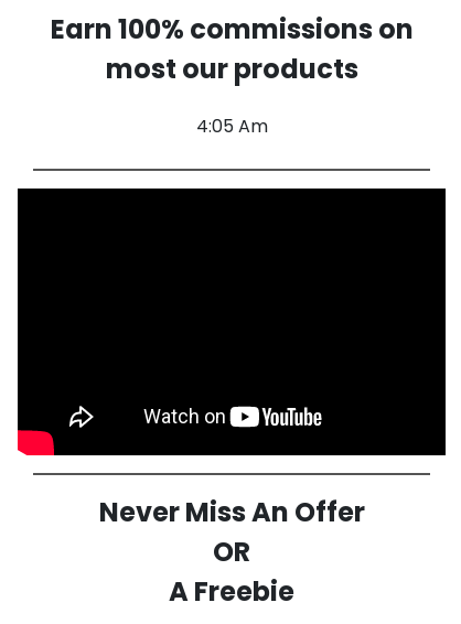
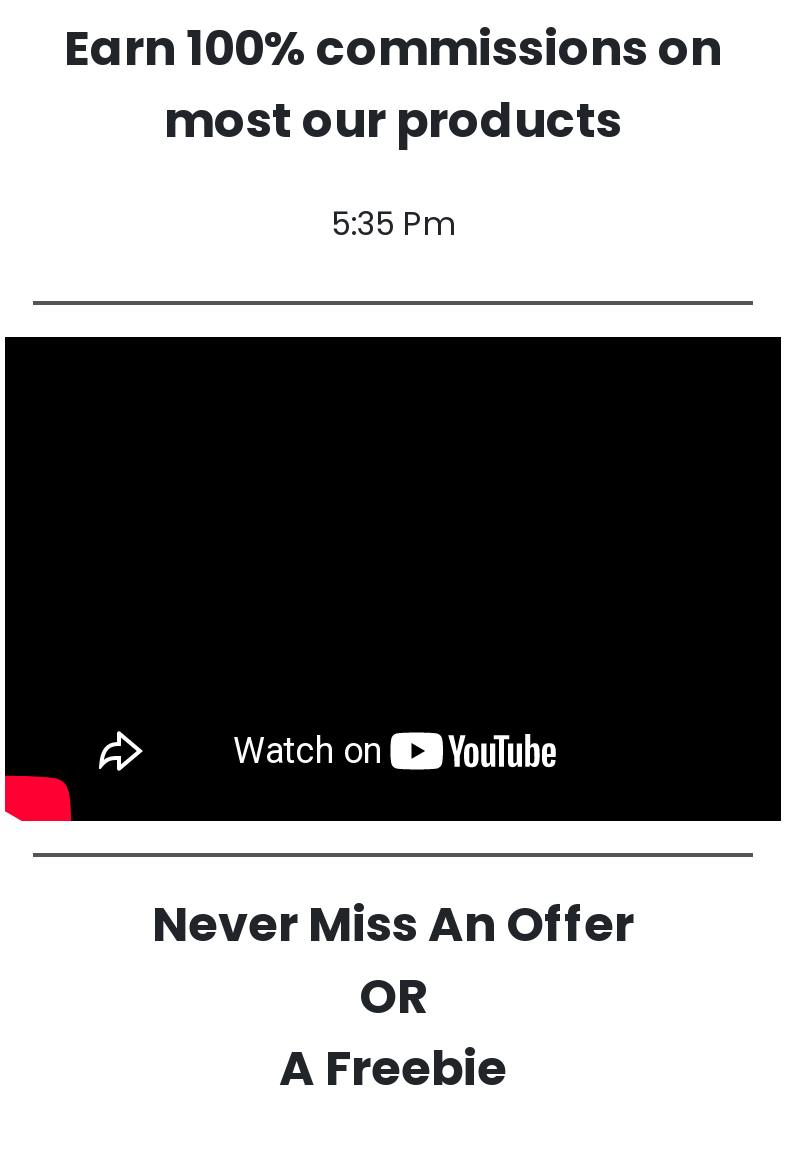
[196,113,267,138] 4:05 Am -> [331,200,455,246] 5:35 Pm

